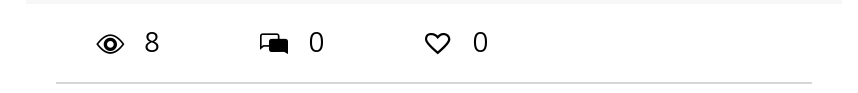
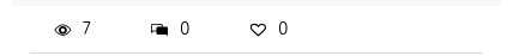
[144,26,160,60] 8 -> [83,19,91,39] 7

